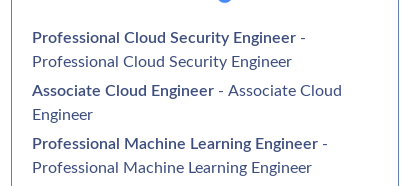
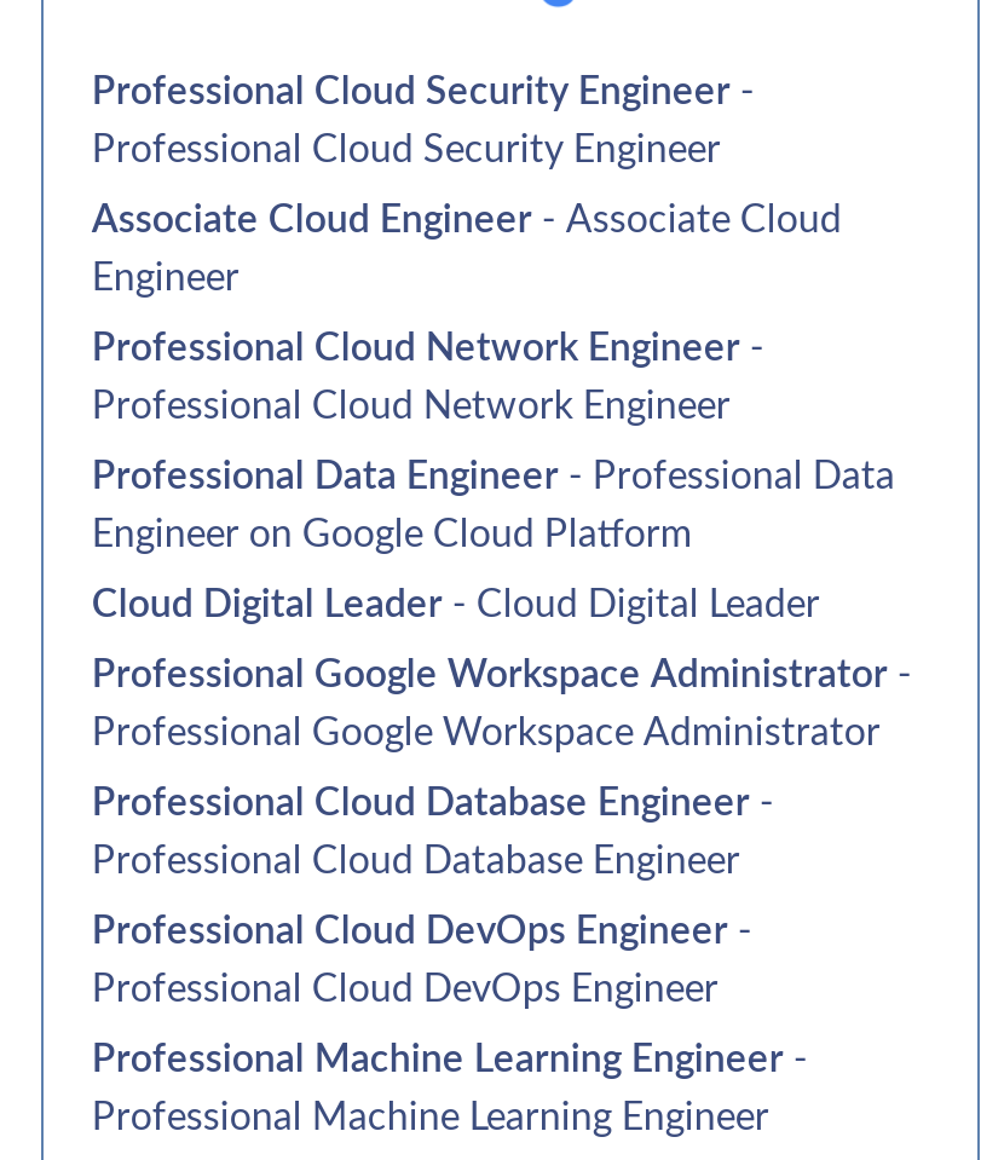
none -> [91,328,912,1008] Professional Cloud Network Engineer - | Professional Cloud Network Engineer | Professional Data Engineer - Professional Data | Engineer on Google Cloud Platform | Cloud Digital Leader - Cloud Digital Leader | Professional Google Workspace Administrator - | Professional Google Workspace Administrator | Professional Cloud Database Engineer - | Professional Cloud Database Engineer | Professional Cloud DevOps Engineer - | Professional Cloud DevOps Engineer

